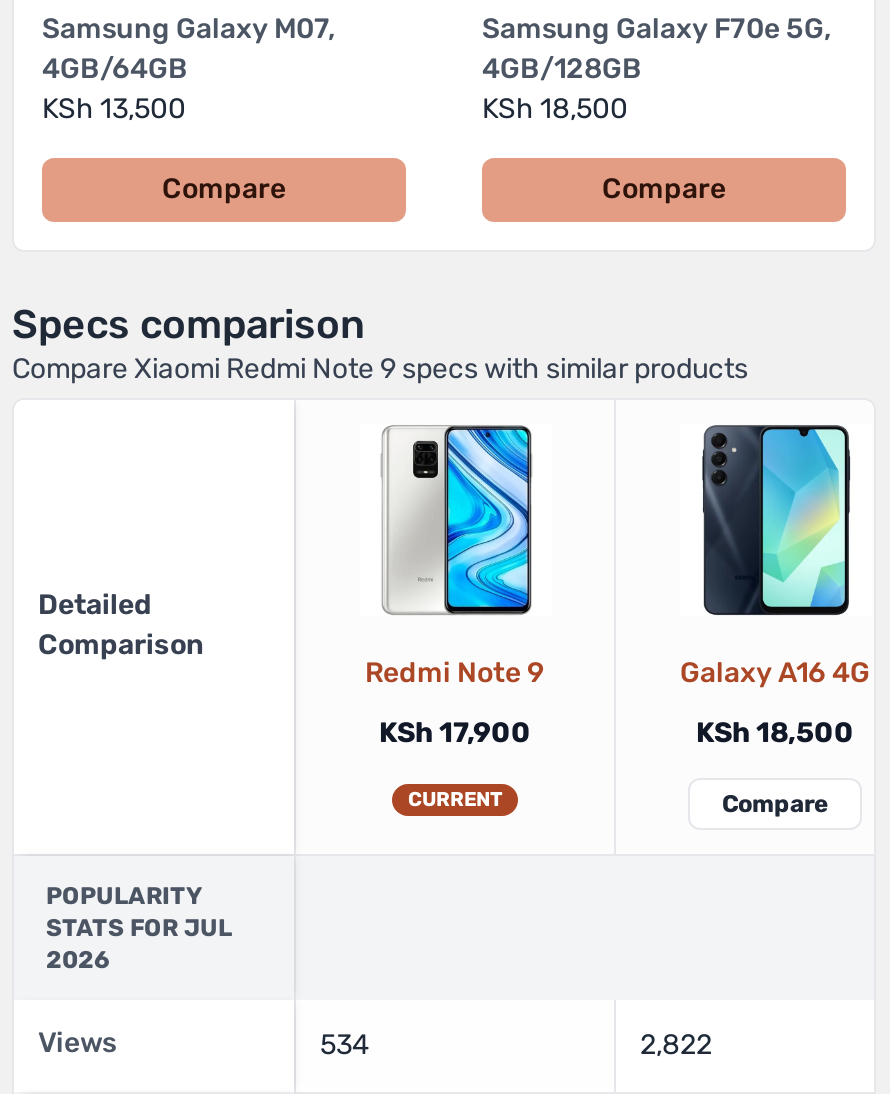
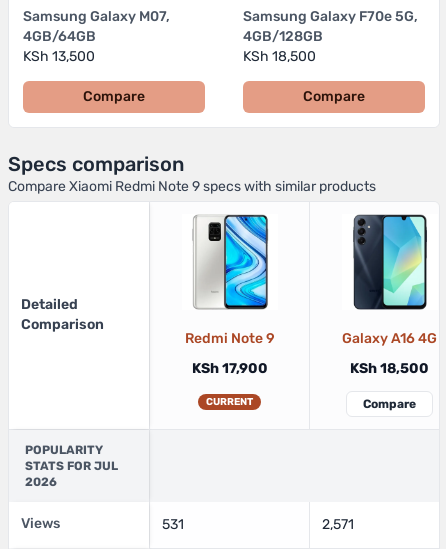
[320,1028,370,1062] 534 -> [162,516,184,533] 531
[640,1028,712,1062] 2,822 -> [322,516,354,533] 2,571

